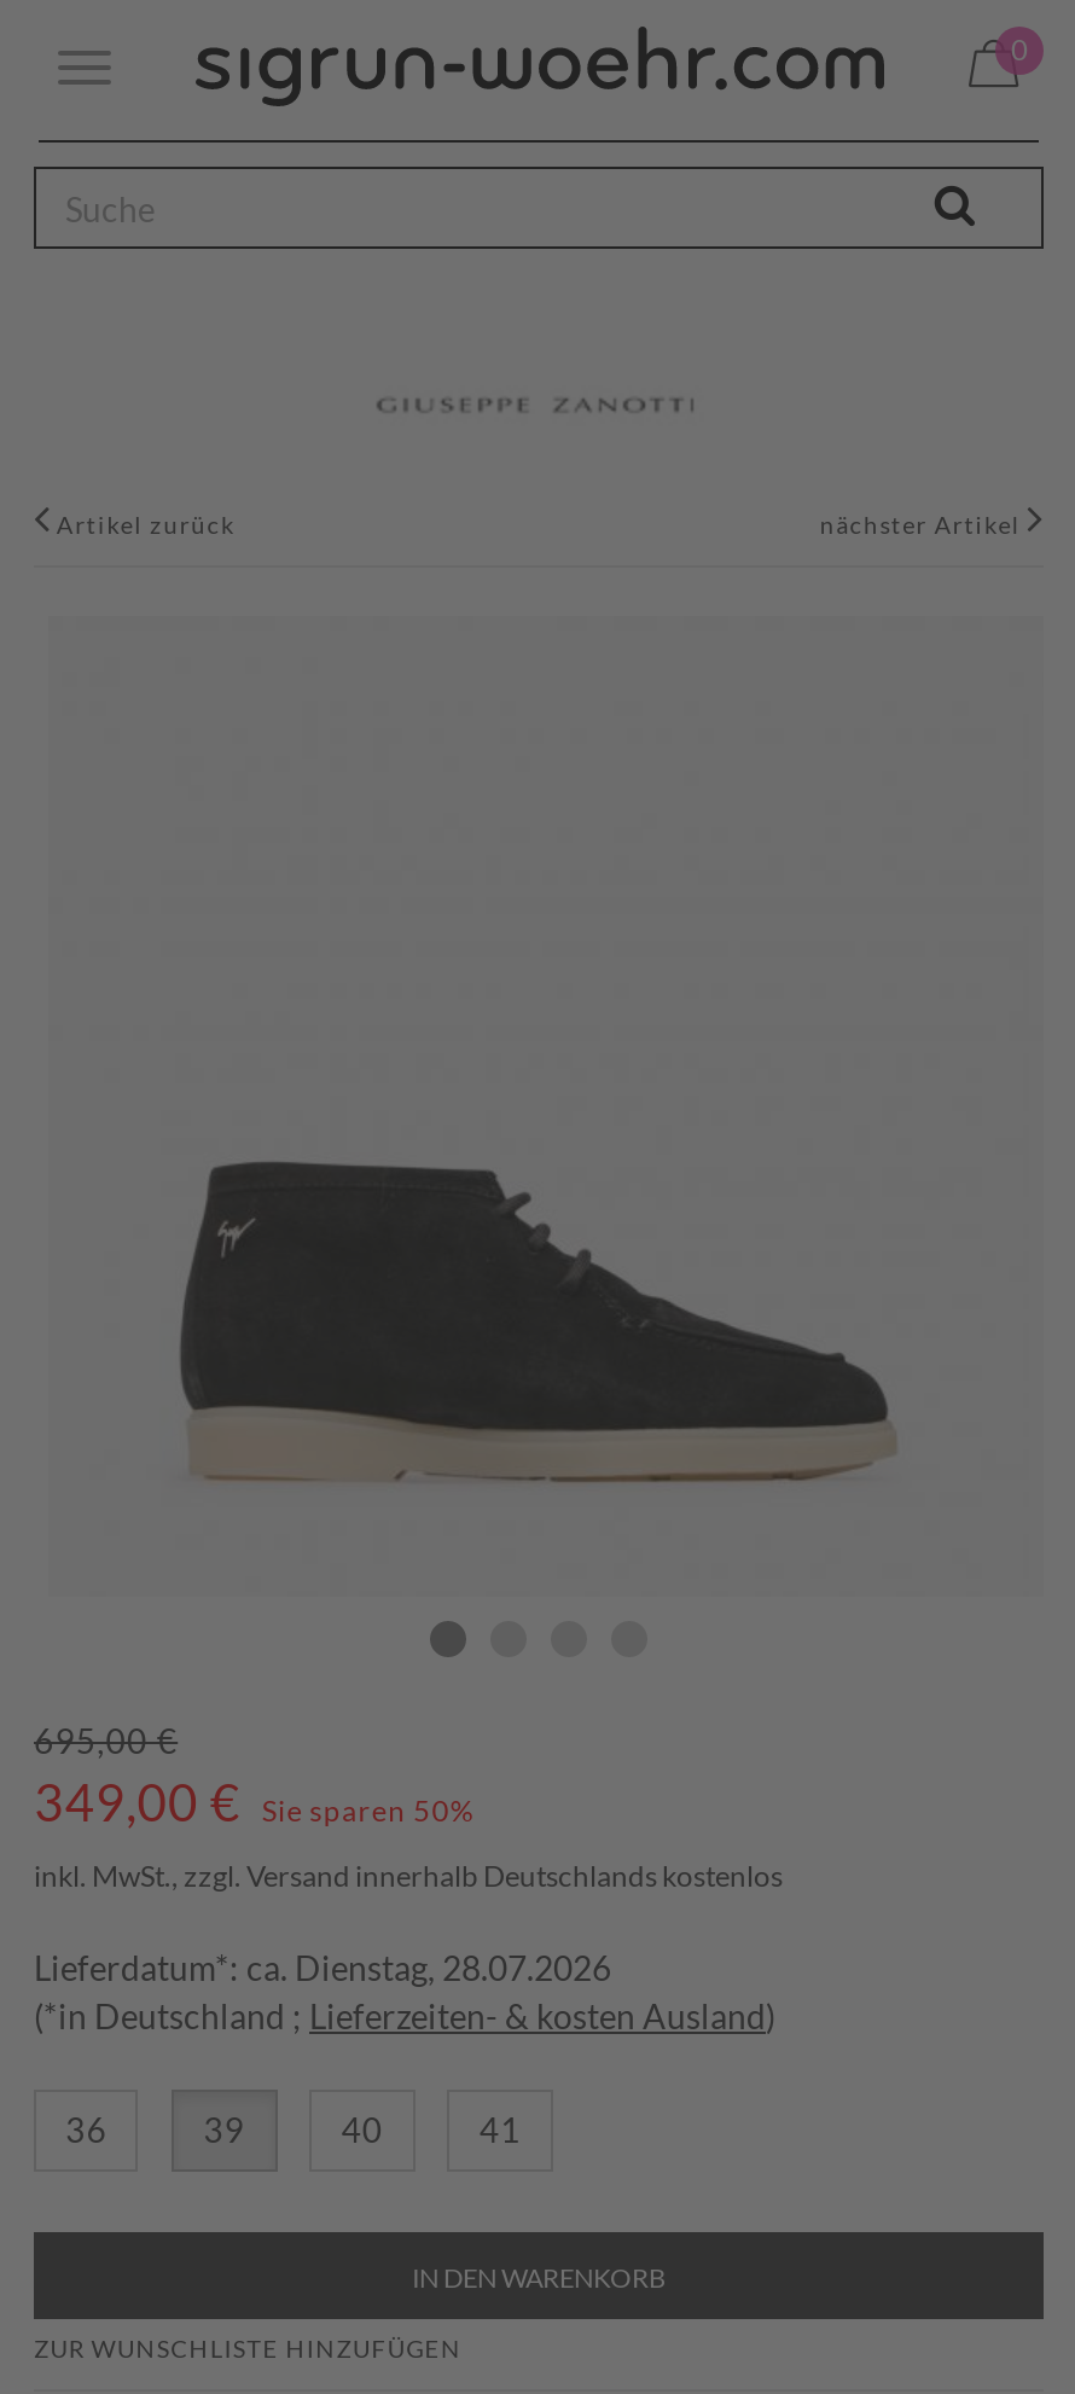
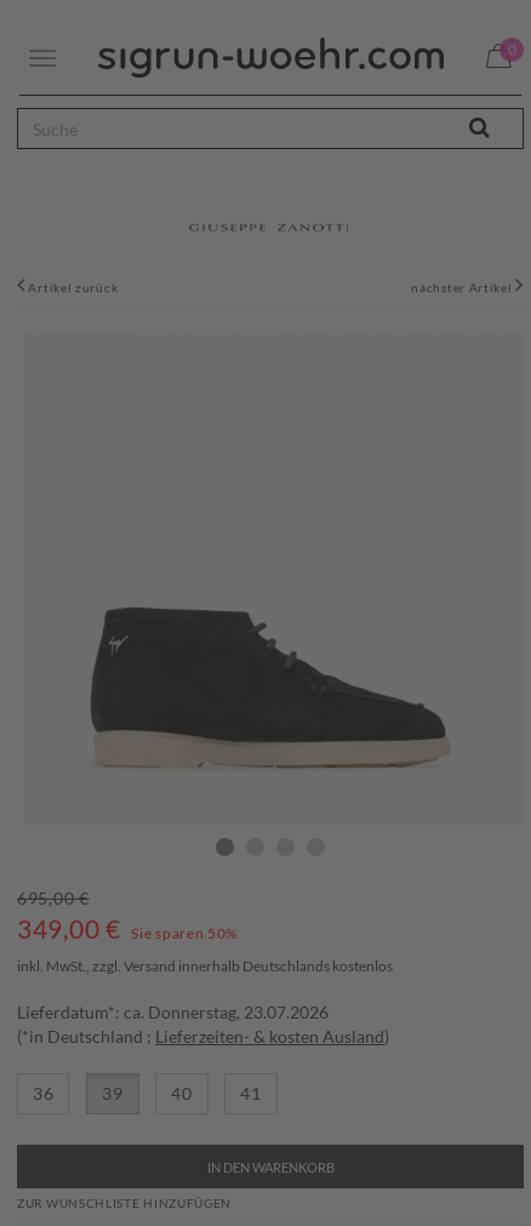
[34,1947,611,1988] Lieferdatum*: ca. Dienstag, 28.07.2026 -> [17,1002,329,1022] Lieferdatum*: ca. Donnerstag, 23.07.2026

